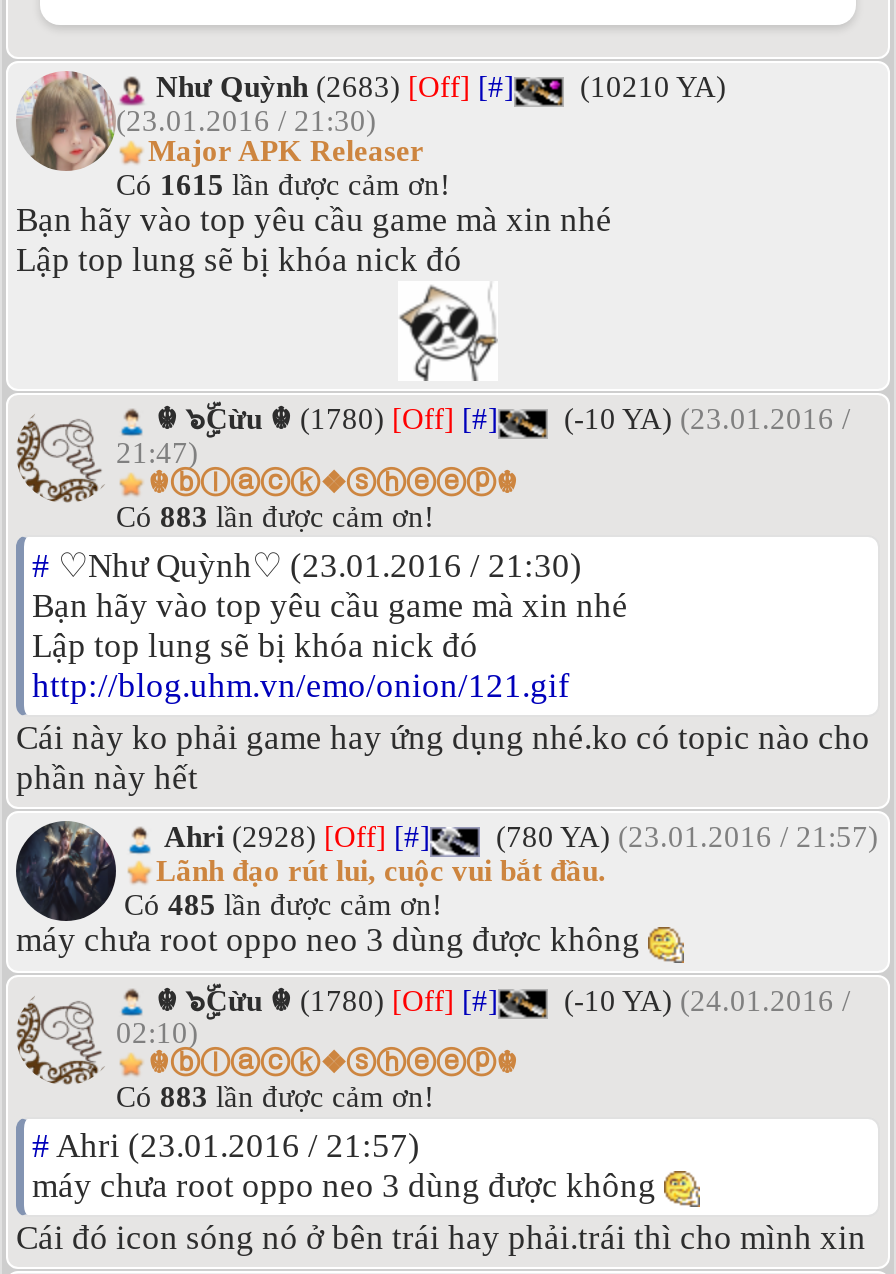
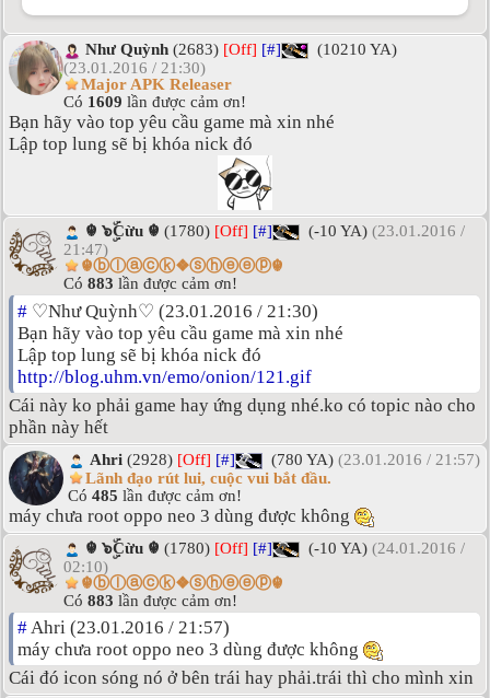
[116,168,450,200] Có 1615 lần được cảm ơn! -> [63,93,246,111] Có 1609 lần được cảm ơn!

